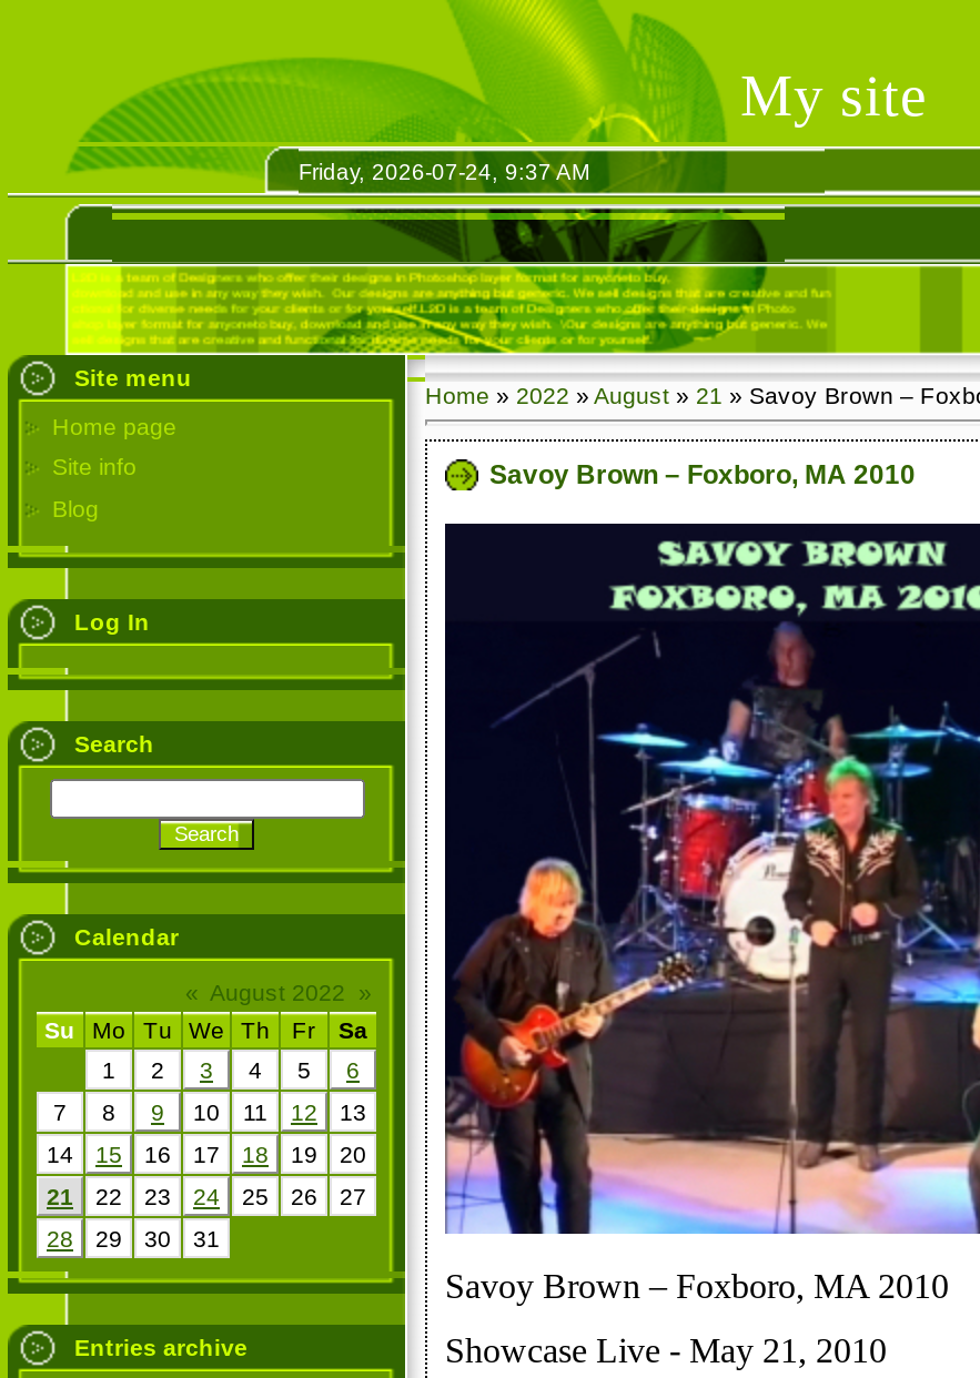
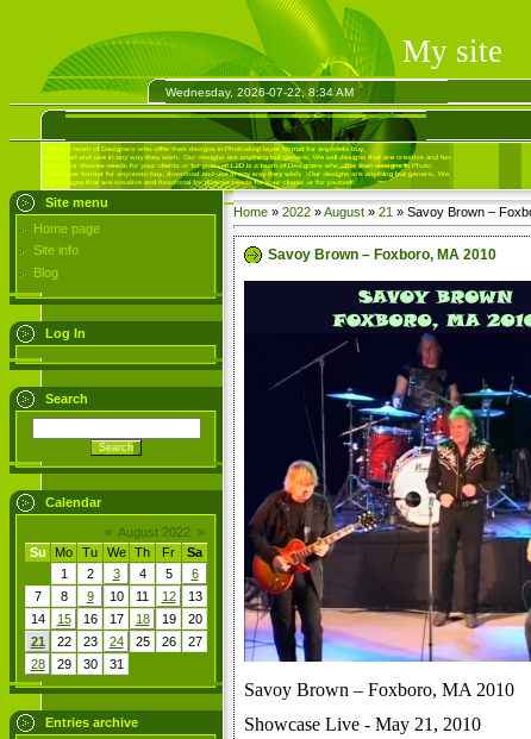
[299,160,589,184] Friday, 2026-07-24, 9:37 AM -> [165,86,354,99] Wednesday, 2026-07-22, 8:34 AM

